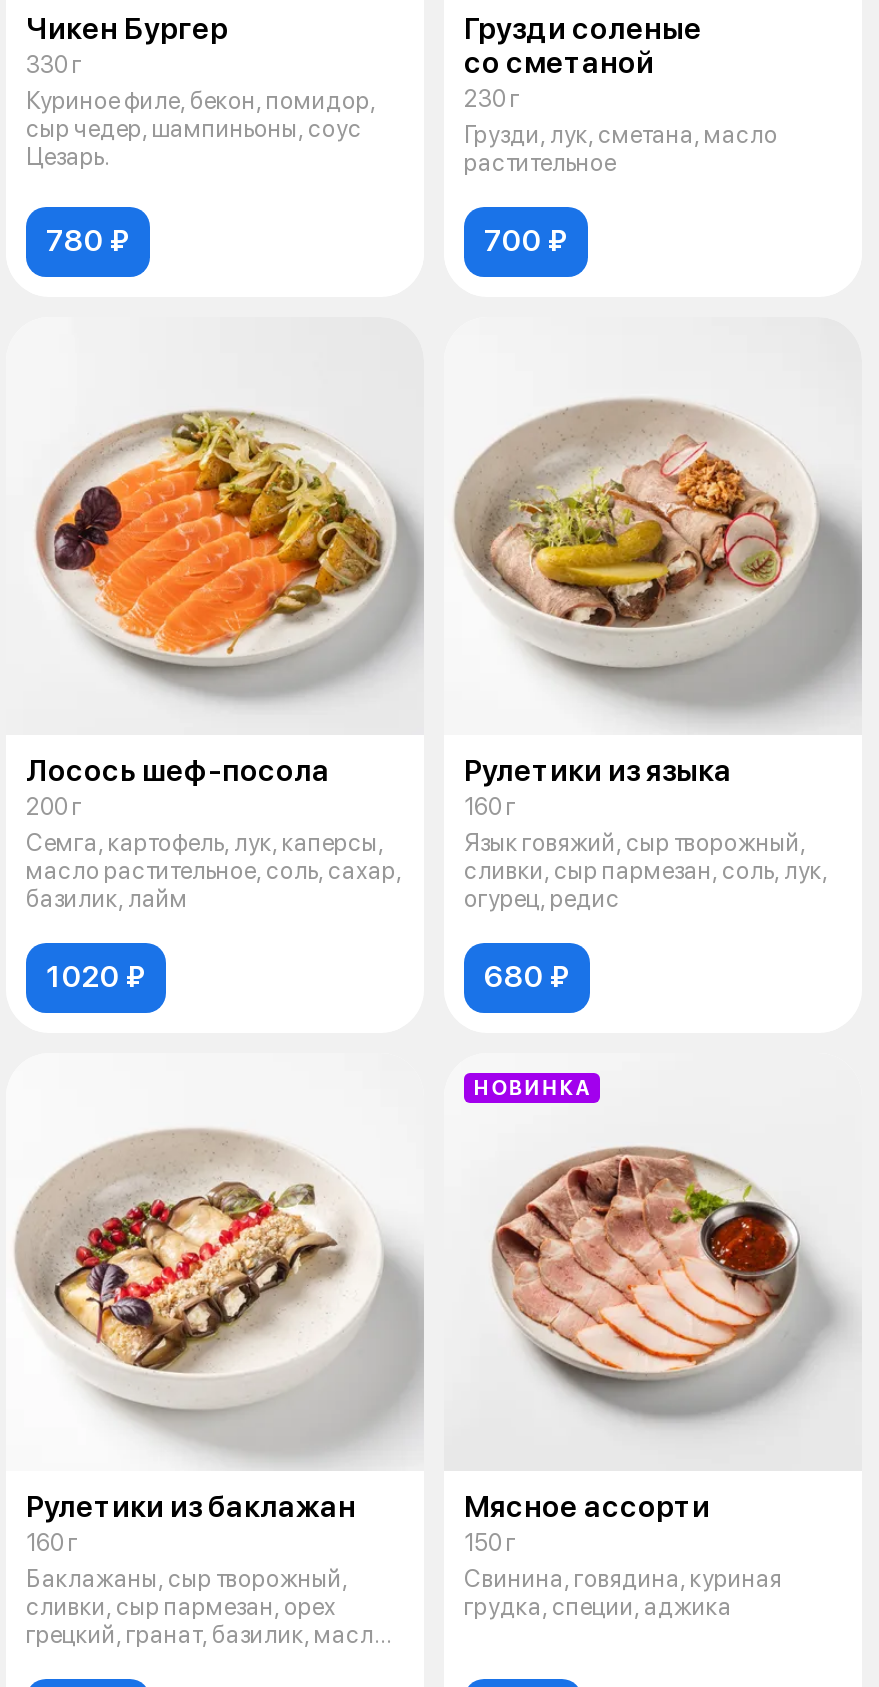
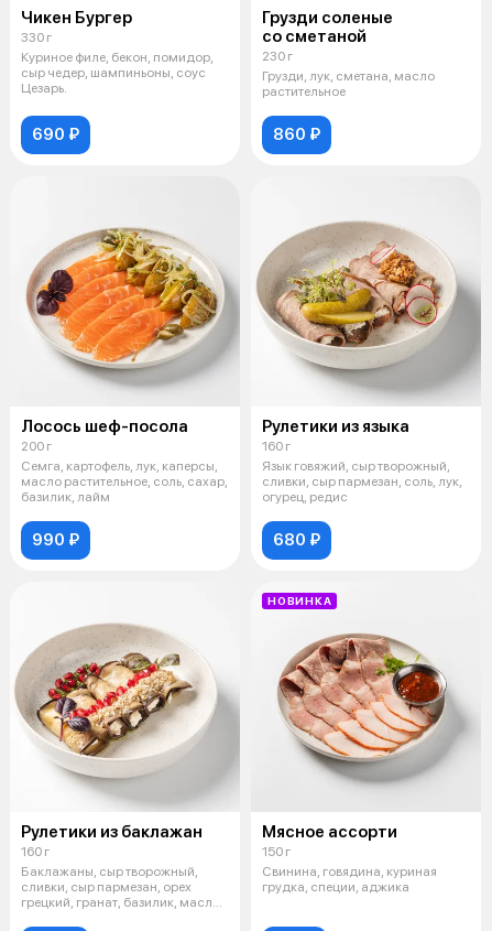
[46,223,130,259] 780 ₽ -> [32,125,79,144] 690 ₽
[484,223,568,259] 700 ₽ -> [273,125,320,144] 860 ₽
[46,959,146,995] 1020 ₽ -> [32,530,79,550] 990 ₽

